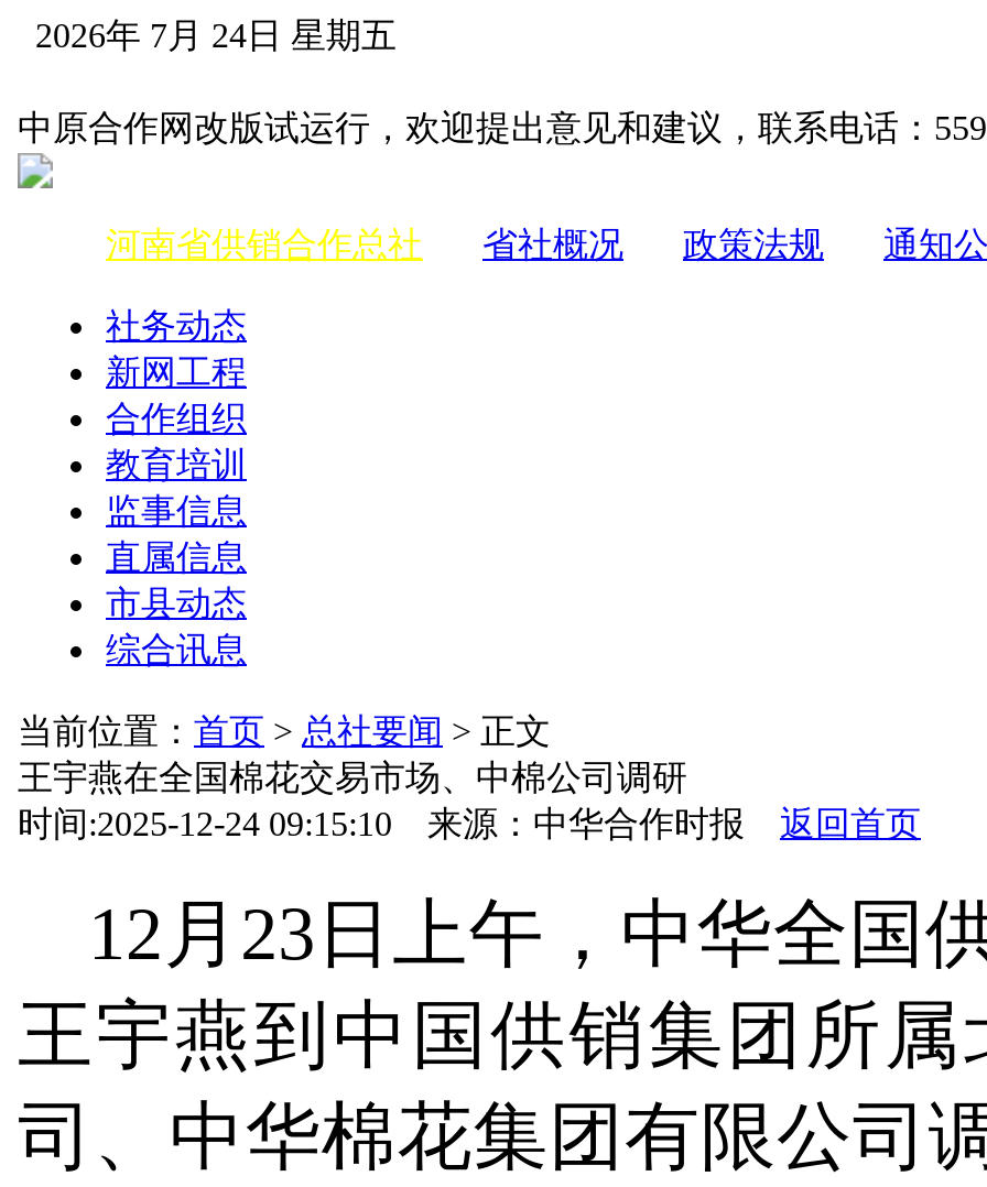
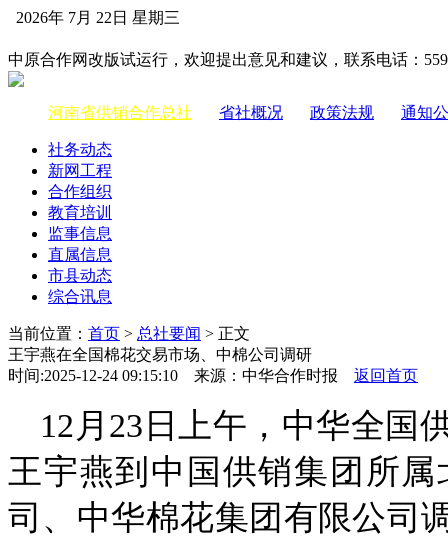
[18,17,397,54] 2026年 7月 24日 星期五 -> [8,9,180,26] 2026年 7月 22日 星期三

